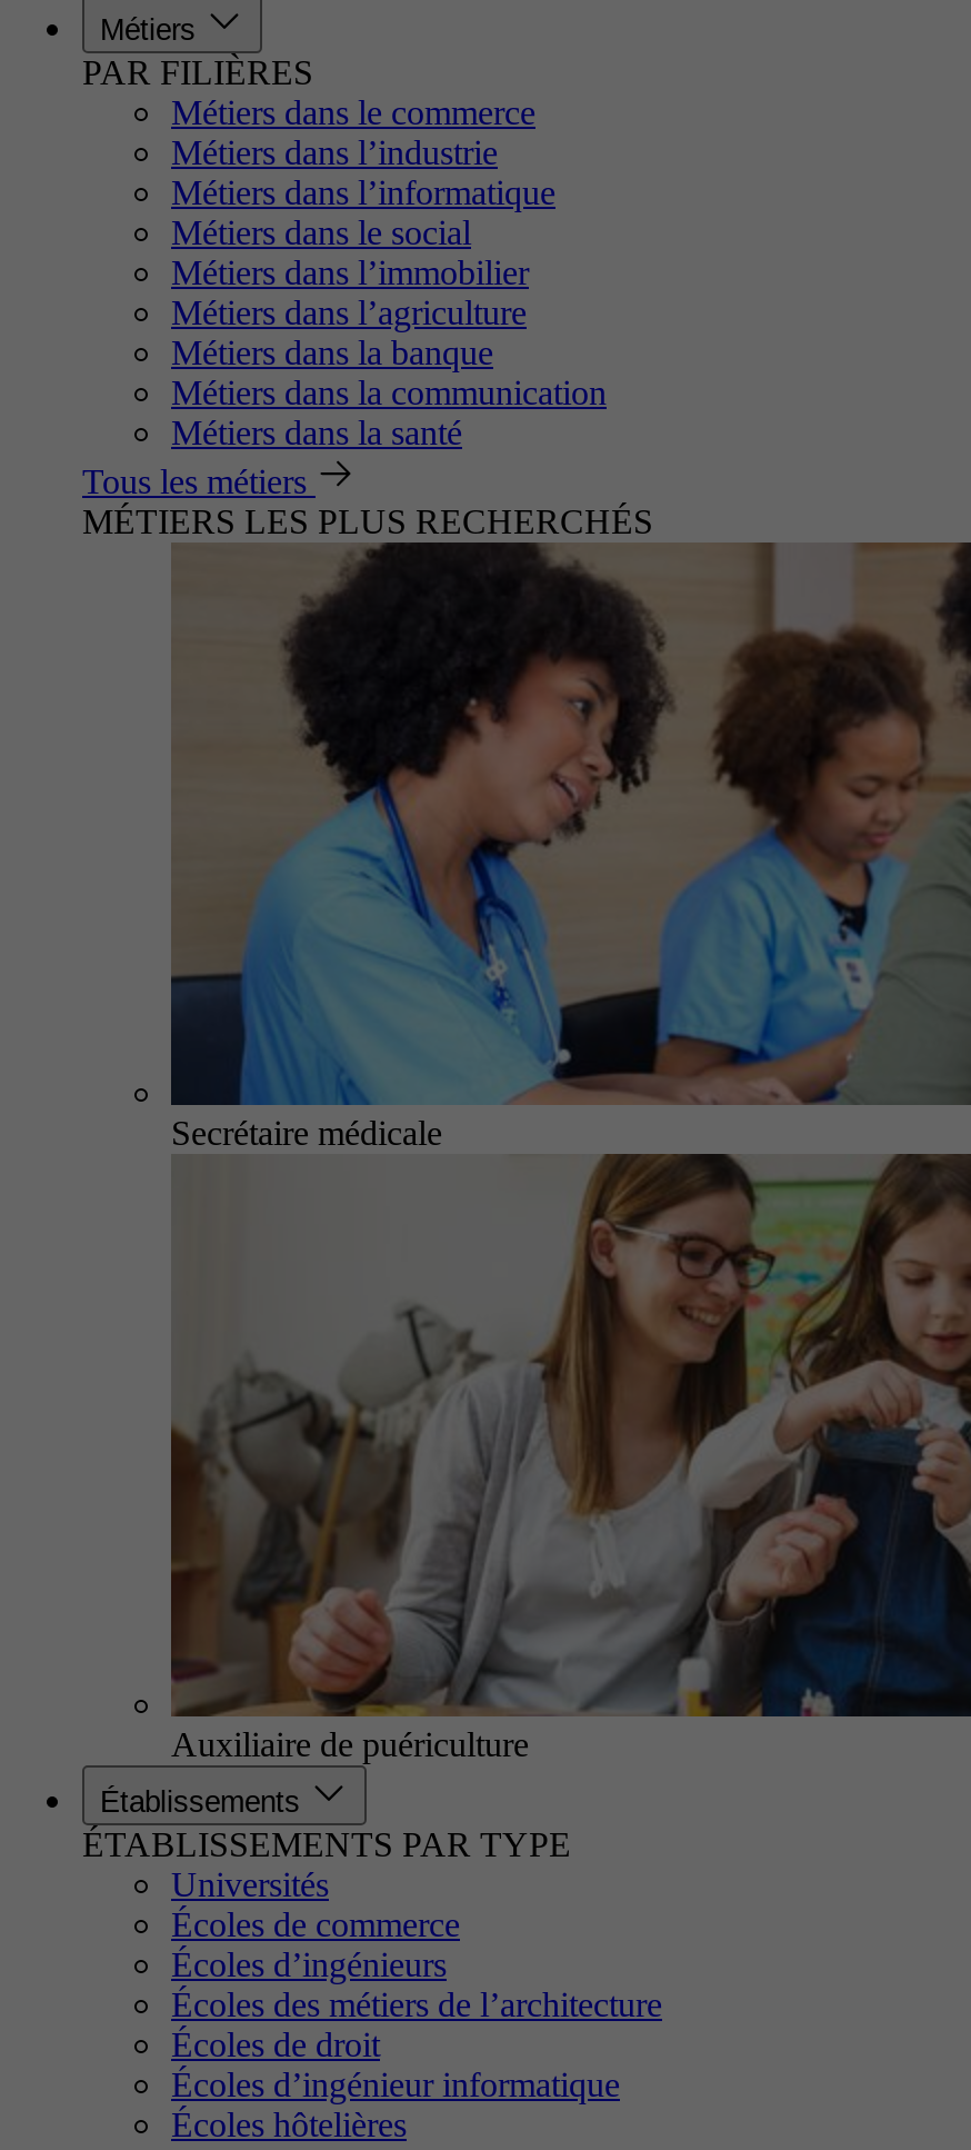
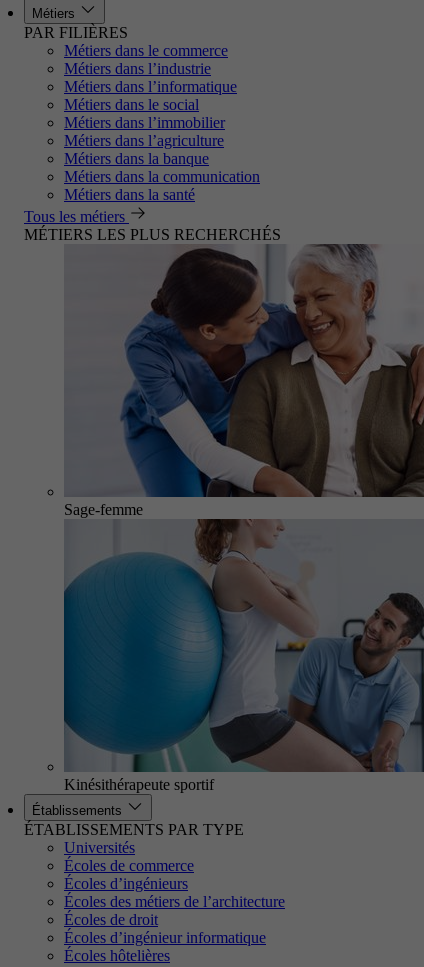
[169,540,964,1152] [image] | Secrétaire médicale -> [64,244,421,518] [image] | Sage-femme
[169,1152,964,1763] [image] | Auxiliaire de puériculture -> [63,518,421,793] [image] | Kinésithérapeute sportif

